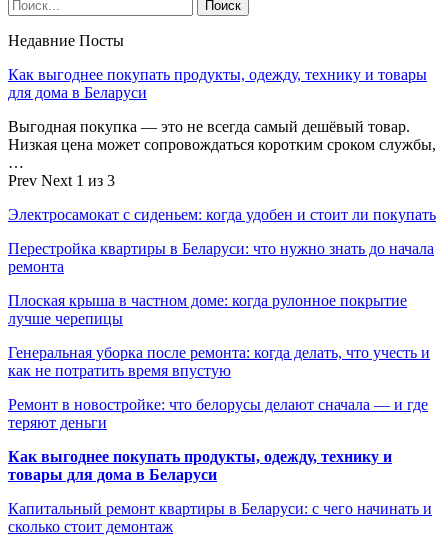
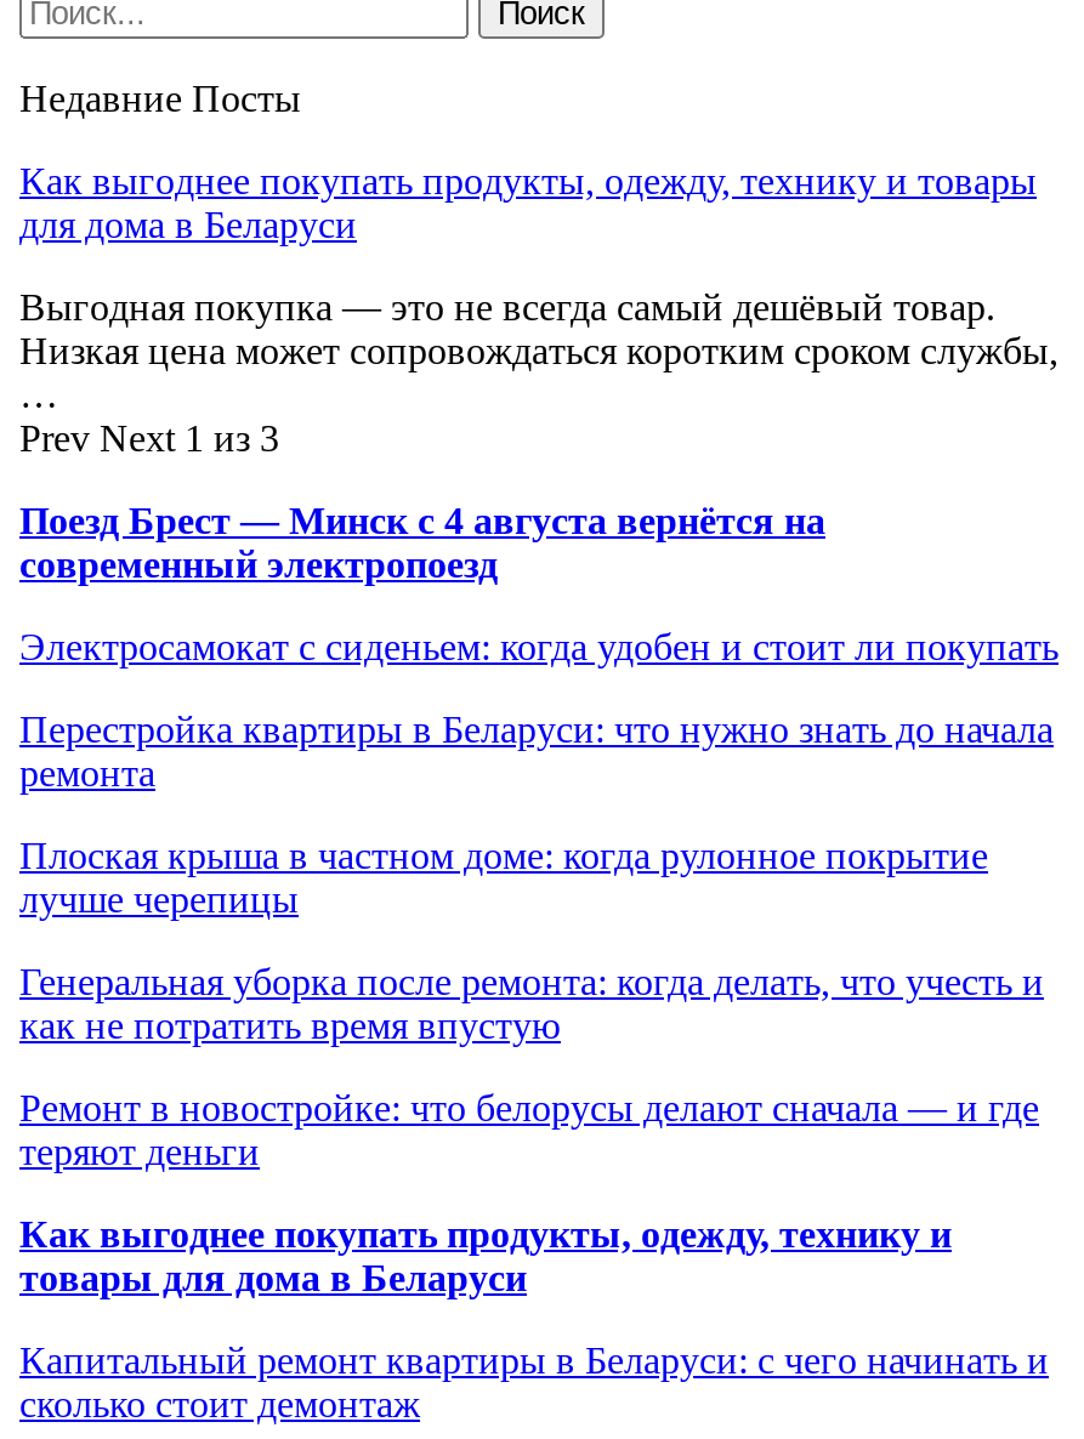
none -> [19,499,825,584] Поезд Брест — Минск с 4 августа вернётся на | современный электропоезд

